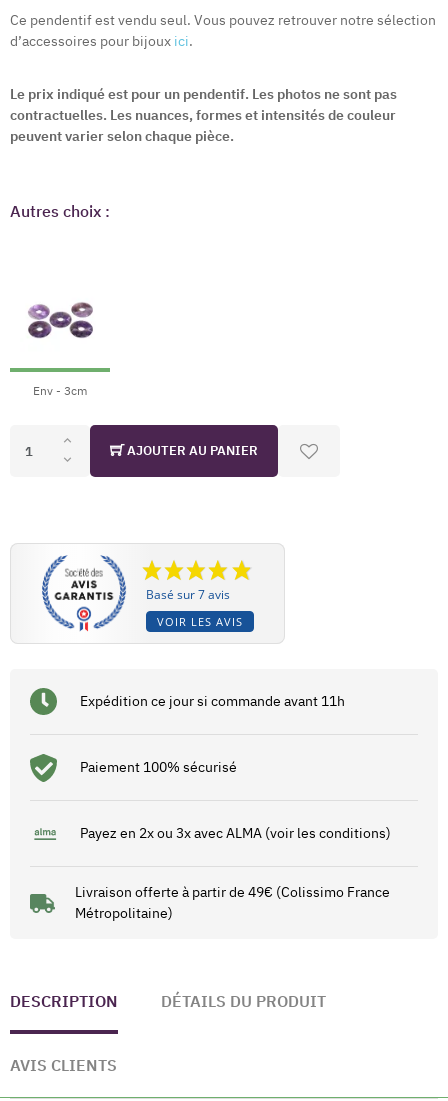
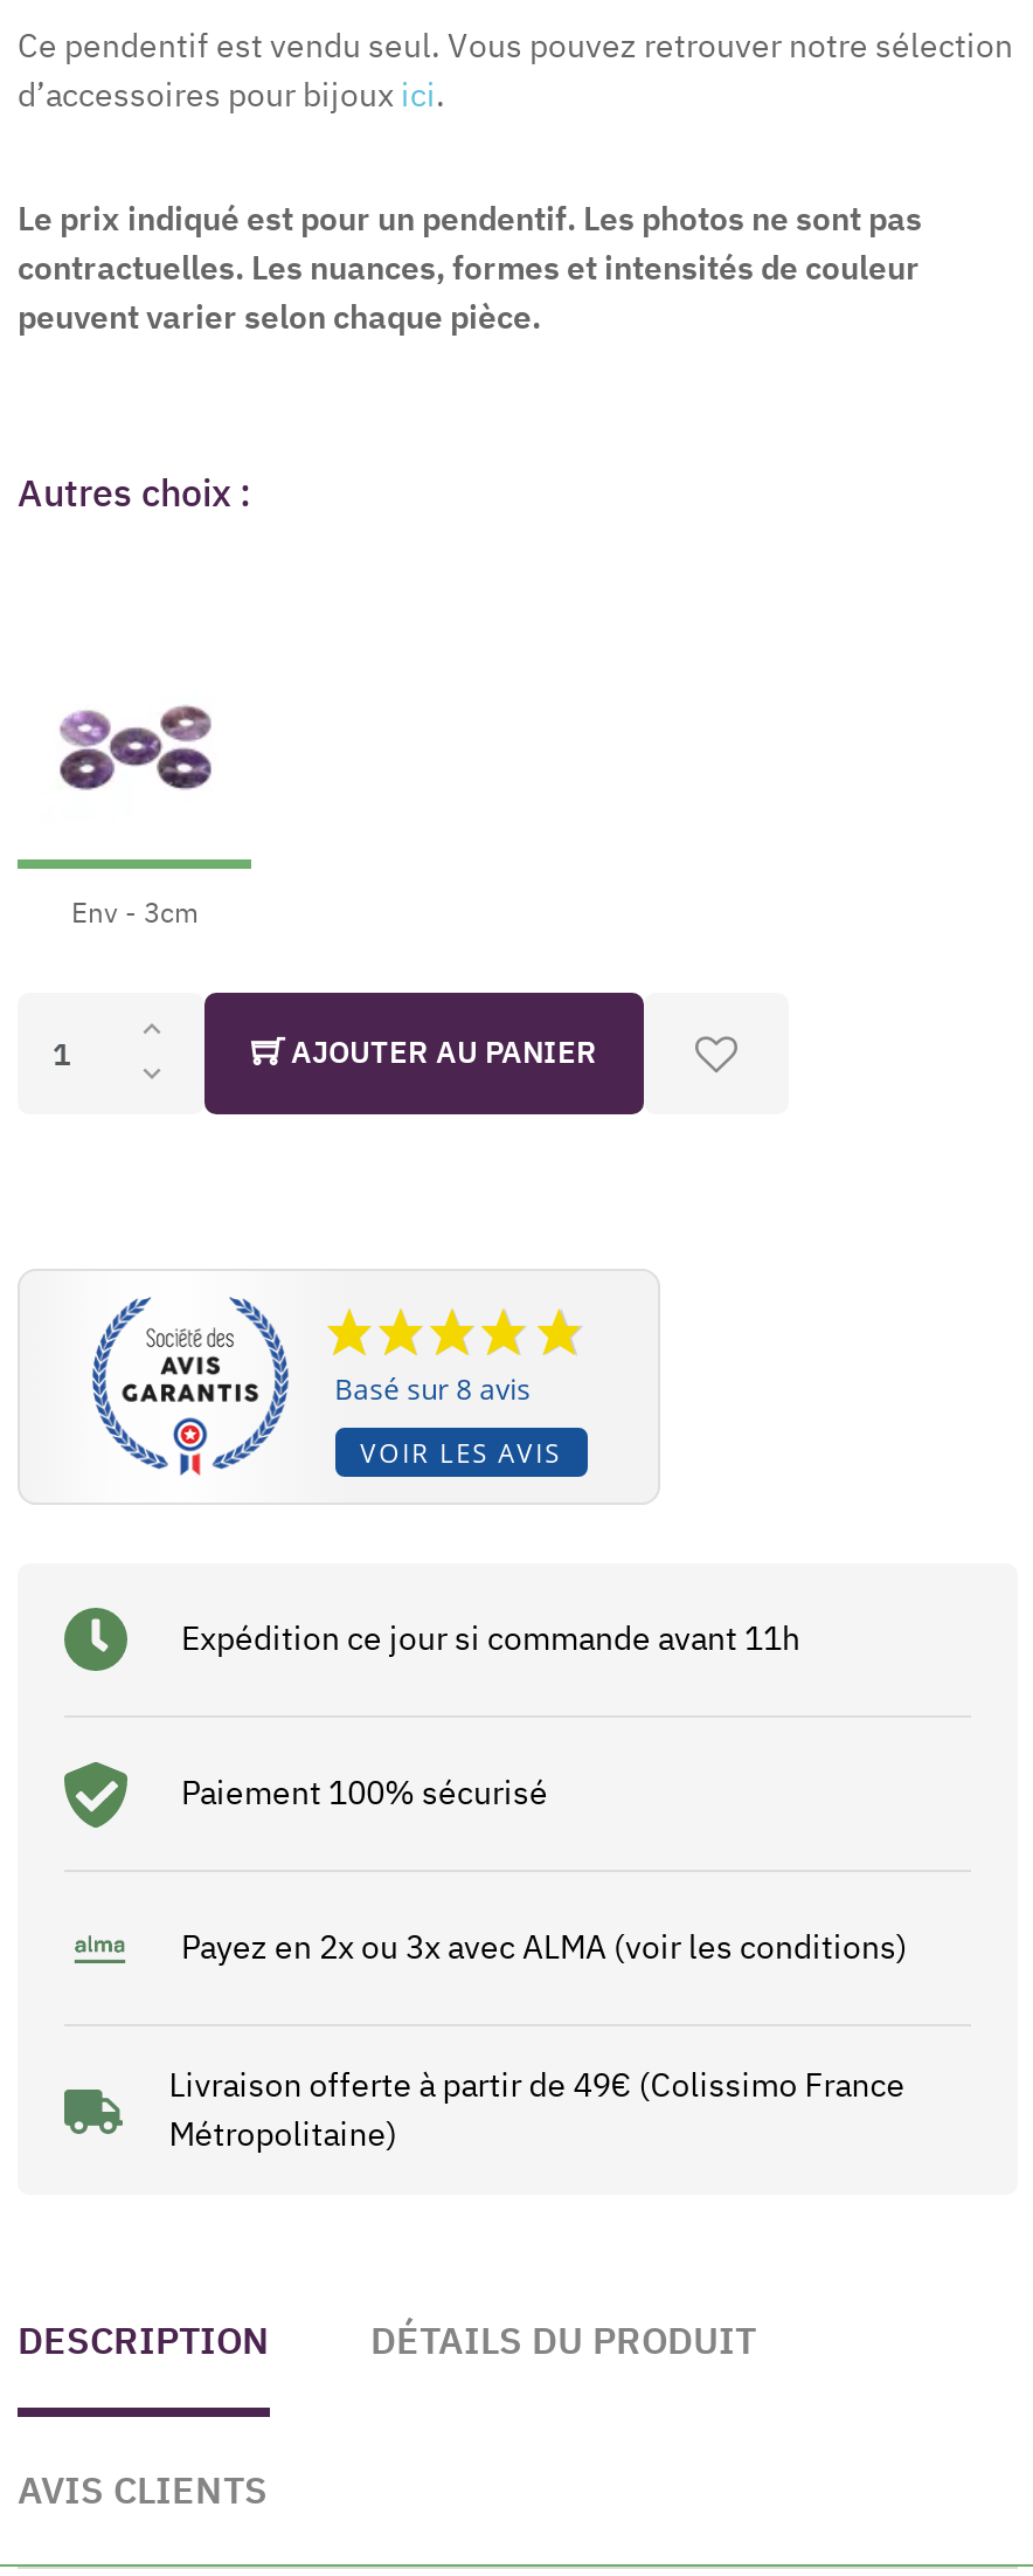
[146,586,230,603] Basé sur 7 avis -> [335,1370,531,1410] Basé sur 8 avis

